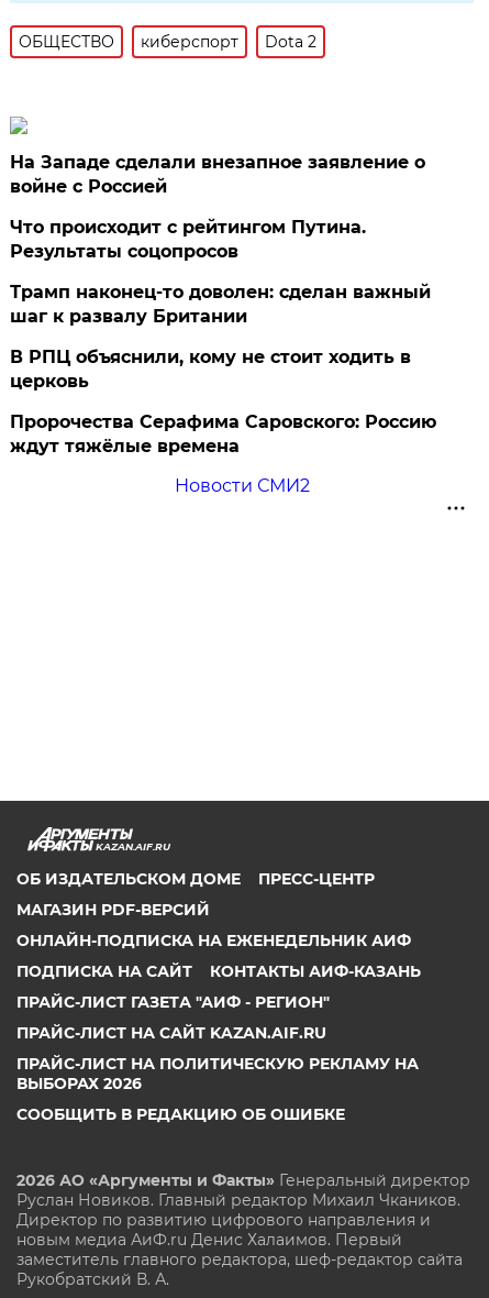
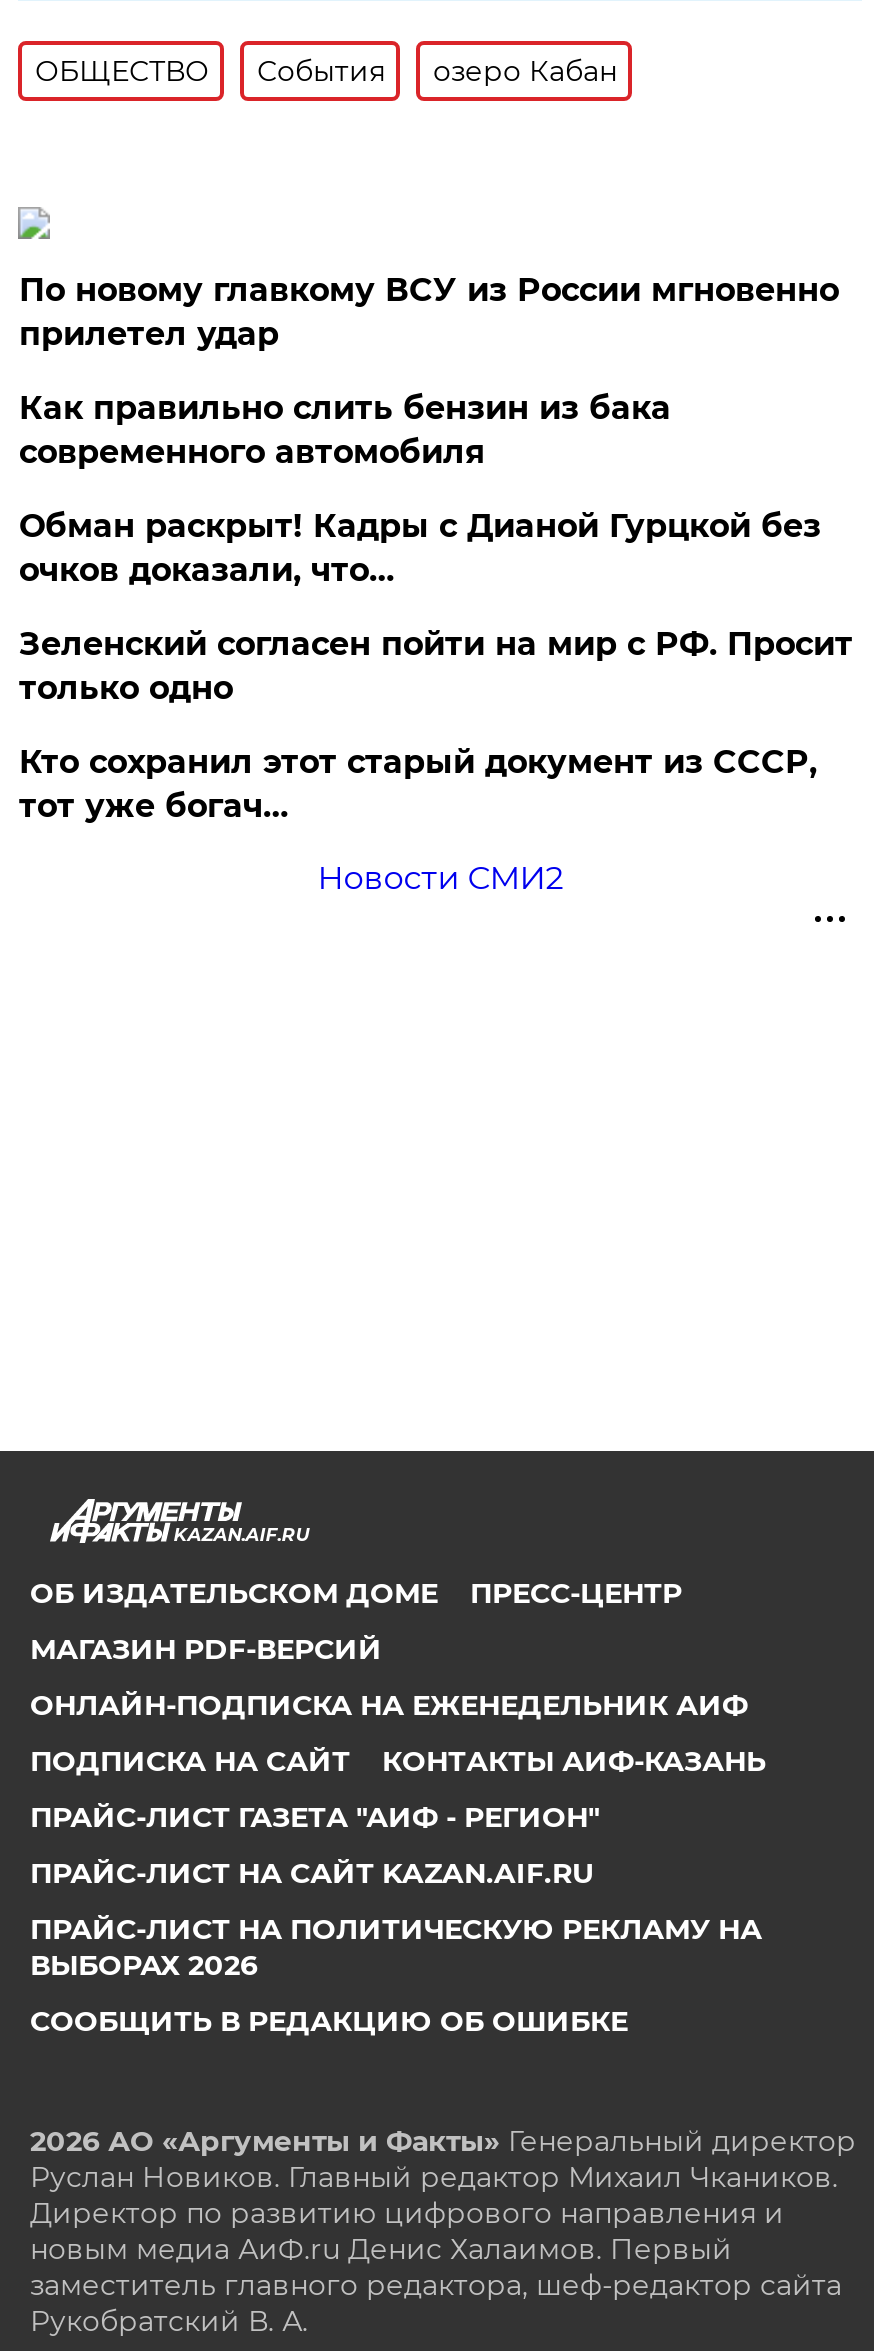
[141,32,317,52] киберспорт | Dota 2 -> [257,53,617,89] События | озеро Кабан
[10,152,426,197] На Западе сделали внезапное заявление о | войне с Россией -> [19,271,839,353] По новому главкому ВСУ из России мгновенно | прилетел удар
[10,217,366,262] Что происходит с рейтингом Путина. | Результаты соцопросов -> [19,389,671,471] Как правильно слить бензин из бака | современного автомобиля
[10,282,431,327] Трамп наконец-то доволен: сделан важный | шаг к развалу Британии -> [19,507,821,589] Обман раскрыт! Кадры с Дианой Гурцкой без | очков доказали, что…
[10,346,411,392] В РПЦ объяснили, кому не стоит ходить в | церковь -> [19,625,853,707] Зеленский согласен пойти на мир с РФ. Просит | только одно
[10,411,437,457] Пророчества Серафима Саровского: Россию | ждут тяжёлые времена -> [19,743,817,825] Кто сохранил этот старый документ из СССР, | тот уже богач…

